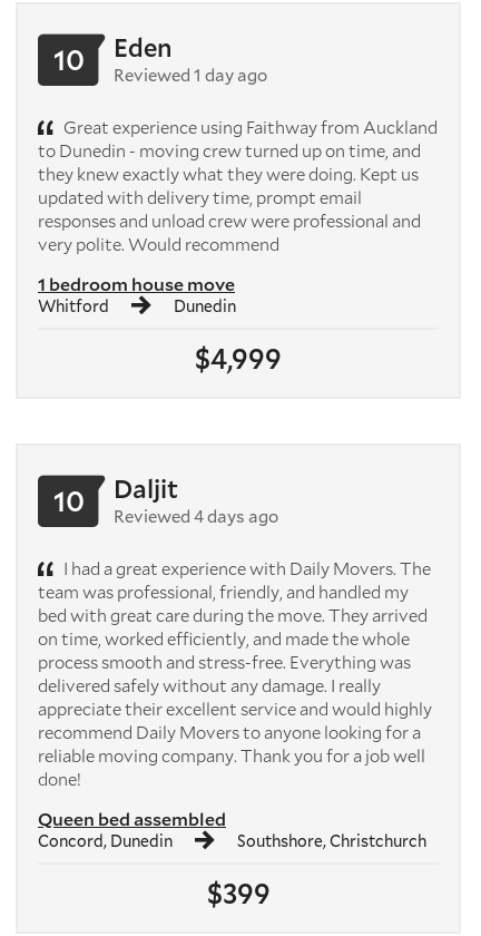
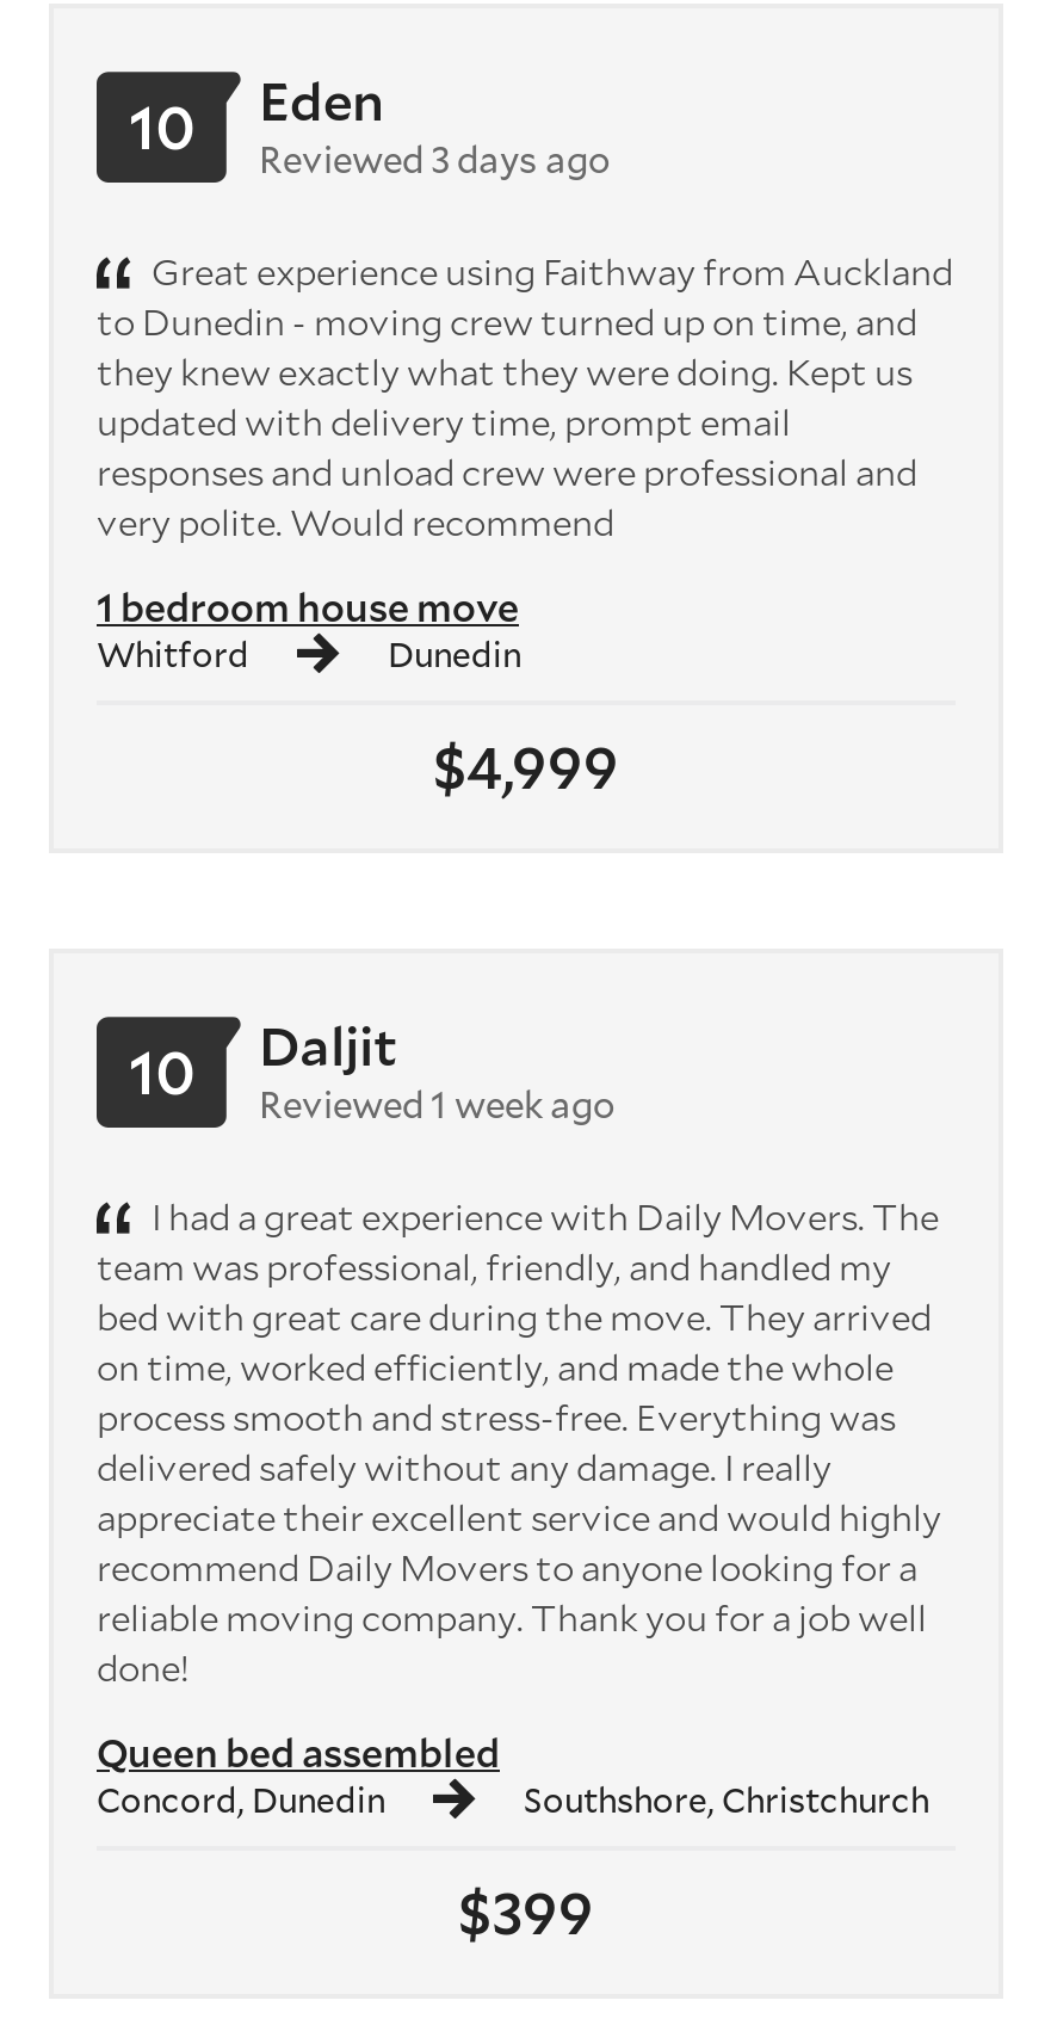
[114,64,267,86] Reviewed 1 day ago -> [259,135,610,183] Reviewed 3 days ago
[114,505,278,527] Reviewed 4 days ago -> [259,1080,614,1128] Reviewed 1 week ago

